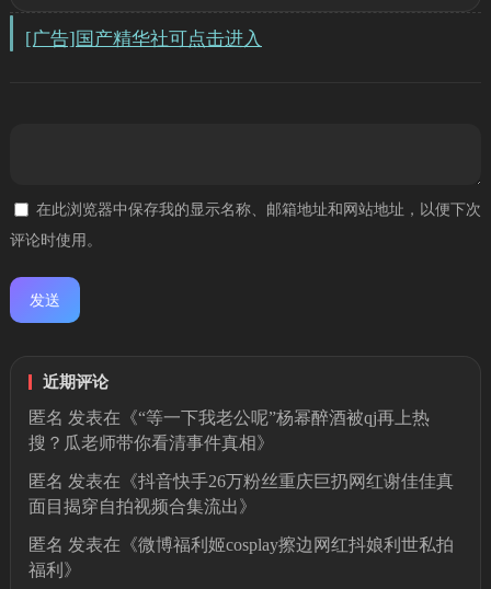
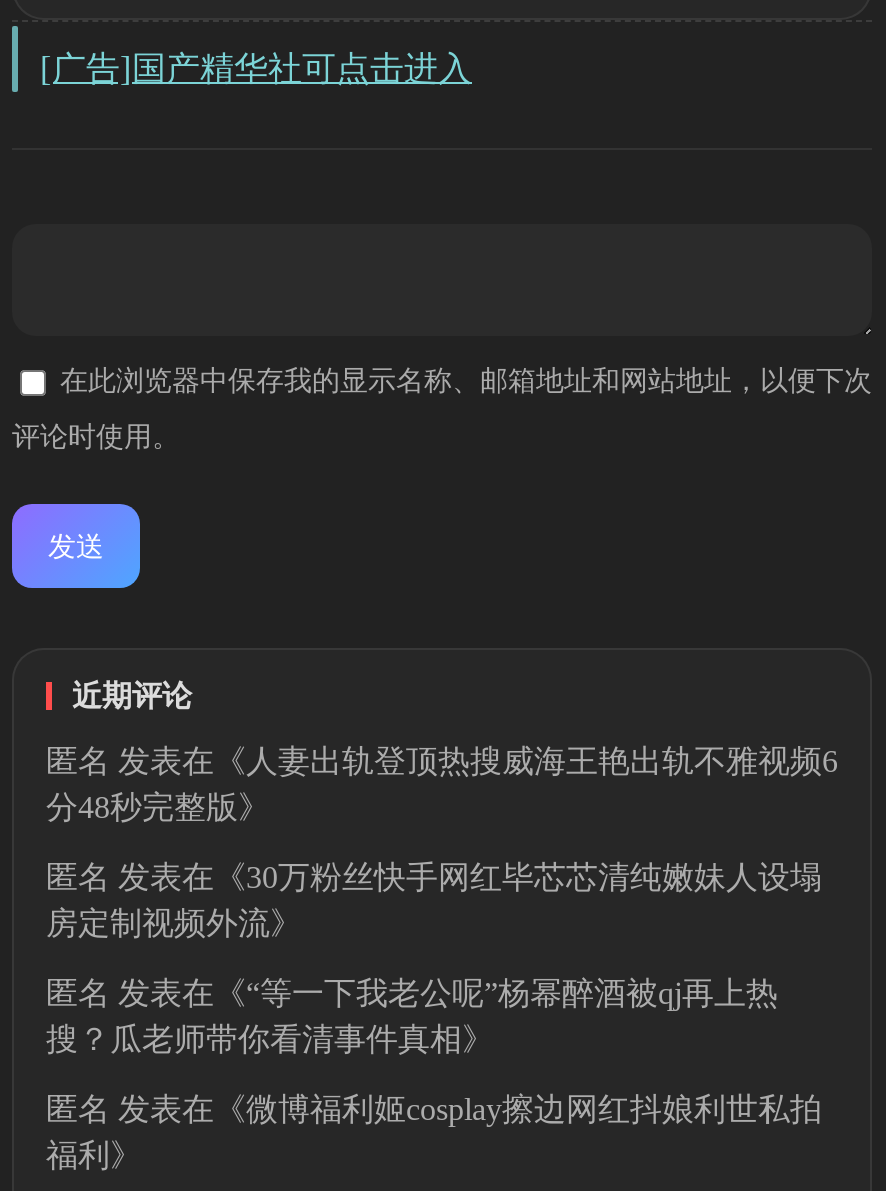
none -> [46,745,838,941] 匿名发表在《人妻出轨登顶热搜威海王艳出轨不雅视频6 | 分48秒完整版》 | 匿名发表在《30万粉丝快手网红毕芯芯清纯嫩妹人设塌 | 房定制视频外流》
moved [28,408,430,452] -> [46,977,778,1057]: 匿名发表在《“等一下我老公呢”杨幂醉酒被qj再上热 | 搜？瓜老师带你看清事件真相》
[28,471,454,515] 匿名发表在《抖音快手26万粉丝重庆巨扔网红谢佳佳真 | 面目揭穿自拍视频合集流出》 -> none

